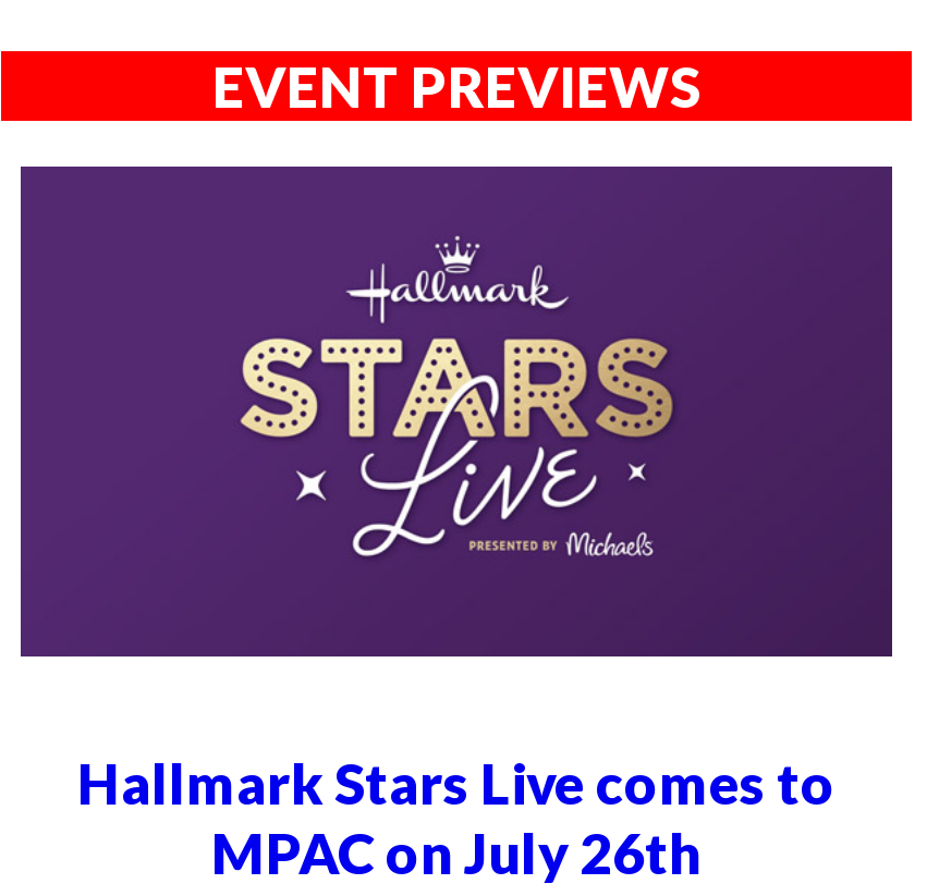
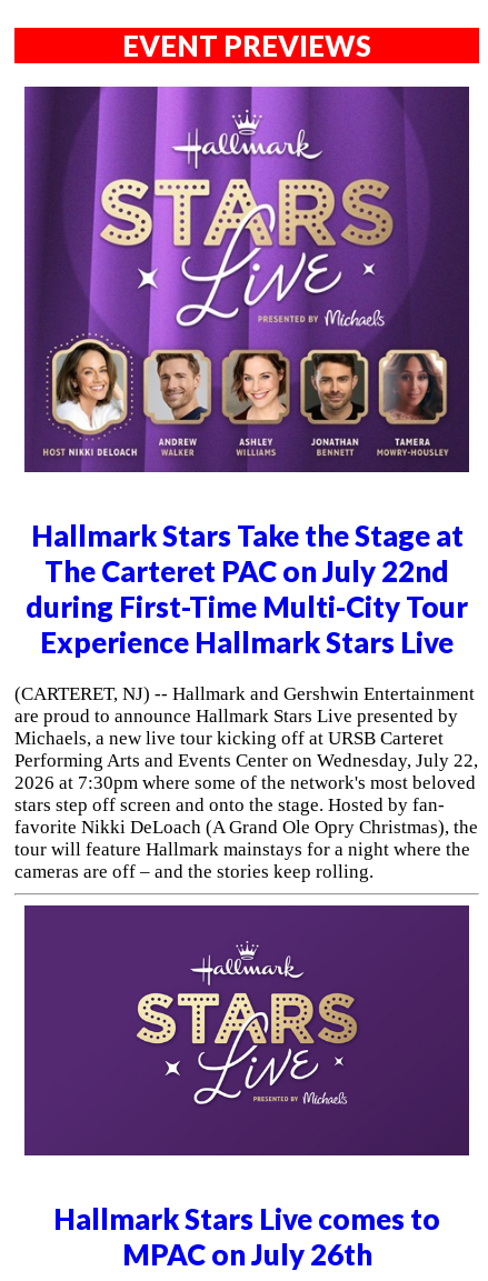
none -> [14,519,478,883] Hallmark Stars Take the Stage at | The Carteret PAC on July 22nd | during First-Time Multi-City Tour | Experience Hallmark Stars Live | (CARTERET, NJ) -- Hallmark and Gershwin Entertainment | are proud to announce Hallmark Stars Live presented by | Michaels, a new live tour kicking off at URSB Carteret | Performing Arts and Events Center on Wednesday, July 22, | 2026 at 7:30pm where some of the network's most beloved | stars step off screen and onto the stage. Hosted by fan- | favorite Nikki DeLoach (A Grand Ole Opry Christmas), the | tour will feature Hallmark mainstays for a night where the | cameras are off – and the stories keep rolling.
none -> [23,86,470,473] [image]

